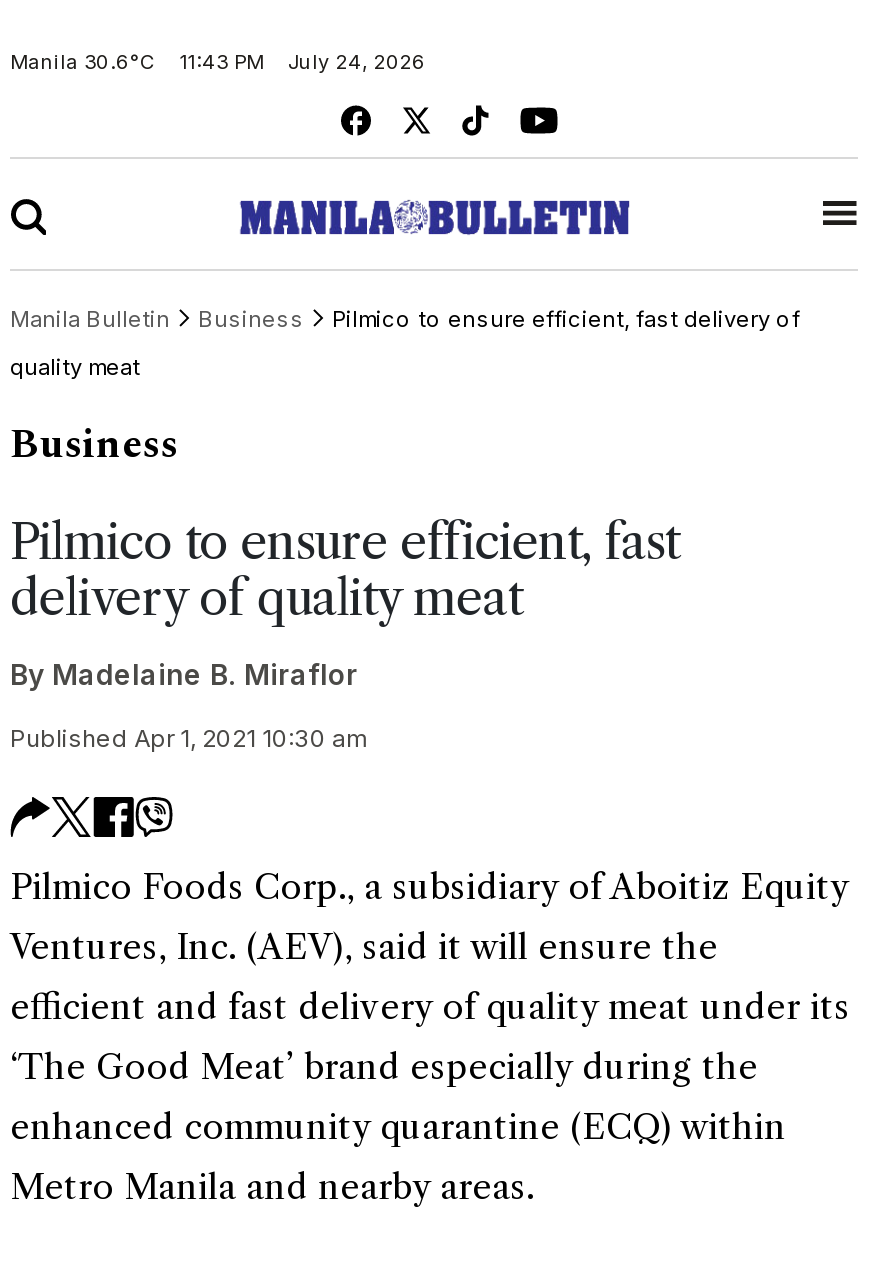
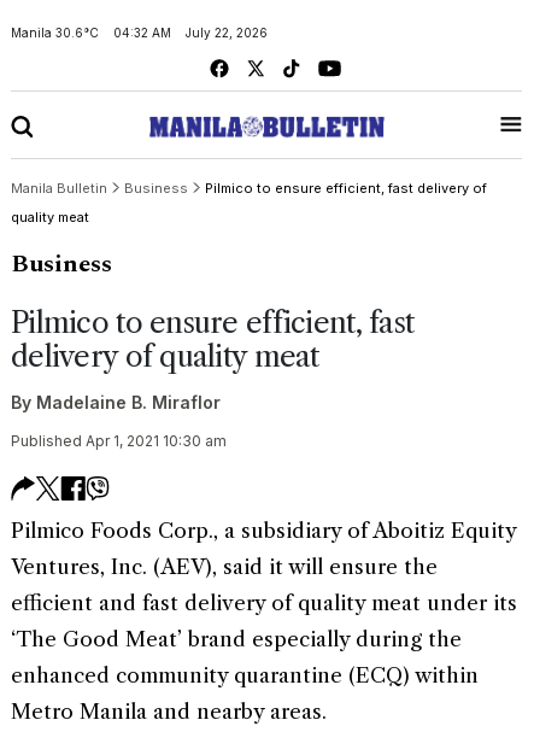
[180,49,426,73] 11:43 PM | July 24, 2026 -> [113,25,268,40] 04:32 AM | July 22, 2026

